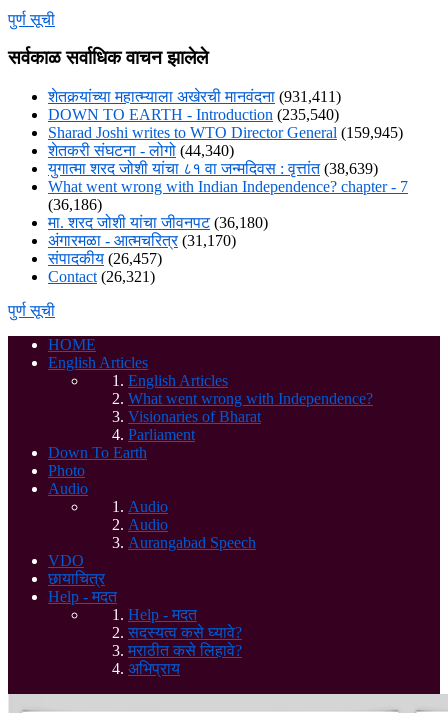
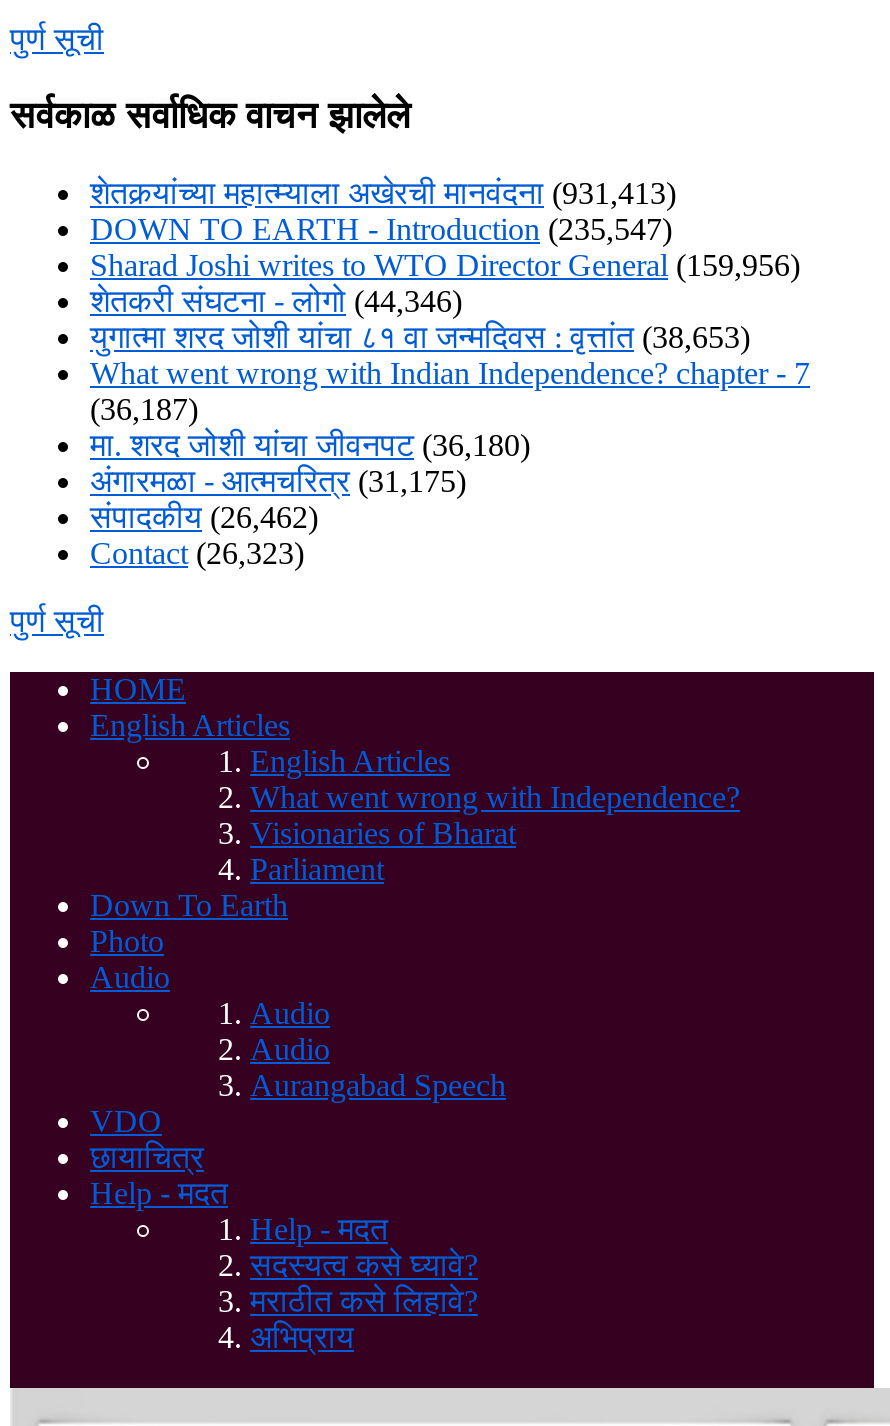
[48,88,341,105] शेतकर्‍यांच्या महात्म्याला अखेरची मानवंदना (931,411) -> [90,176,676,210] शेतकर्‍यांच्या महात्म्याला अखेरची मानवंदना (931,413)
[48,106,339,123] DOWN TO EARTH - Introduction (235,540) -> [90,212,672,246] DOWN TO EARTH - Introduction (235,547)
[48,124,403,141] Sharad Joshi writes to WTO Director General (159,945) -> [90,248,800,282] Sharad Joshi writes to WTO Director General (159,956)
[48,142,234,159] शेतकरी संघटना - लोगो (44,340) -> [90,284,462,318] शेतकरी संघटना - लोगो (44,346)
[48,160,378,177] युगात्मा शरद जोशी यांचा ८१ वा जन्मदिवस : वृत्तांत (38,639) -> [90,320,750,354] युगात्मा शरद जोशी यांचा ८१ वा जन्मदिवस : वृत्तांत (38,653)
[48,196,102,213] (36,186) -> [90,392,198,426] (36,187)
[48,232,236,249] अंगारमळा - आत्मचरित्र (31,170) -> [90,464,466,498] अंगारमळा - आत्मचरित्र (31,175)
[48,250,162,267] संपादकीय (26,457) -> [90,500,318,534] संपादकीय (26,462)
[48,268,155,285] Contact (26,321) -> [90,536,304,570] Contact (26,323)

